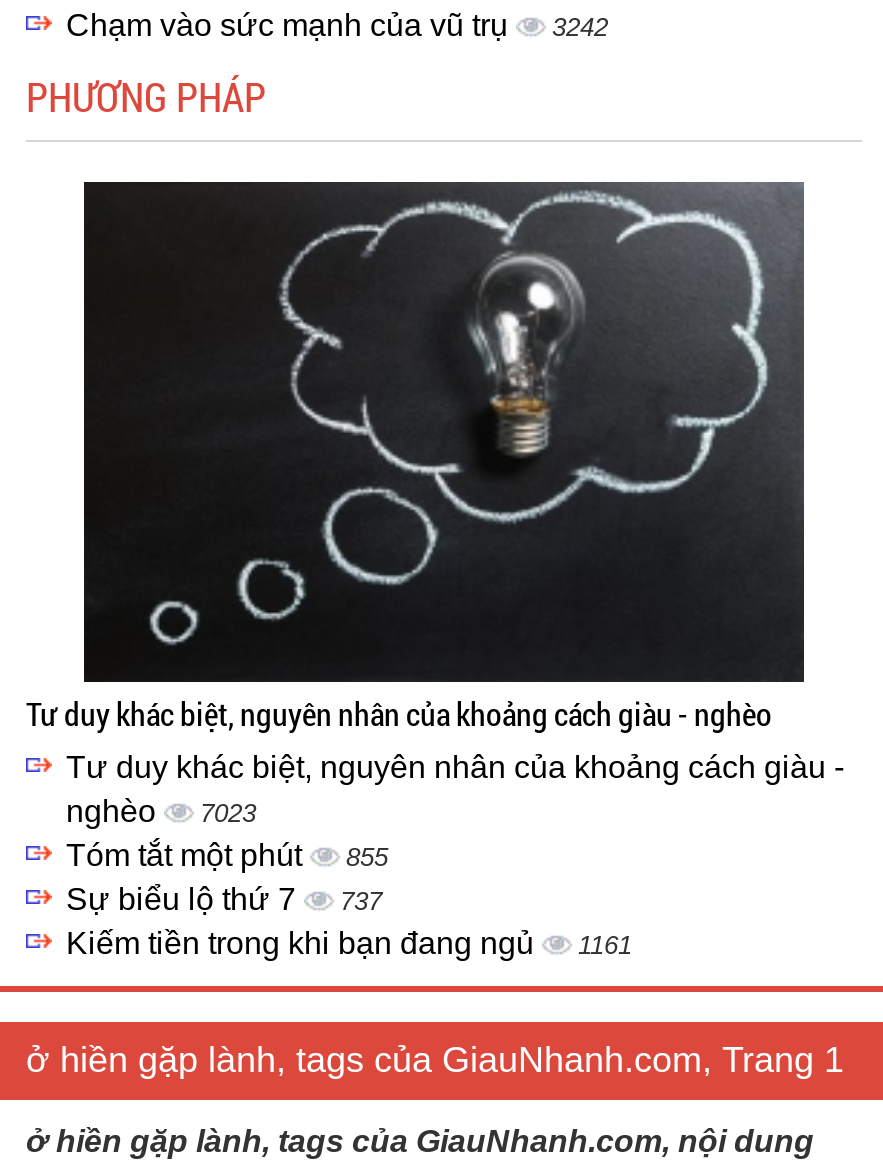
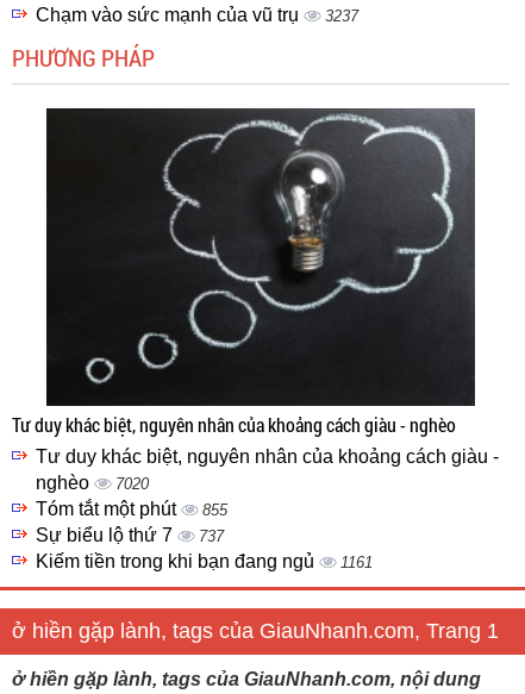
[66,8,608,42] Chạm vào sức mạnh của vũ trụ 3242 -> [36,5,358,25] Chạm vào sức mạnh của vũ trụ 3237
[66,794,256,828] nghèo 7023 -> [36,473,149,493] nghèo 7020

